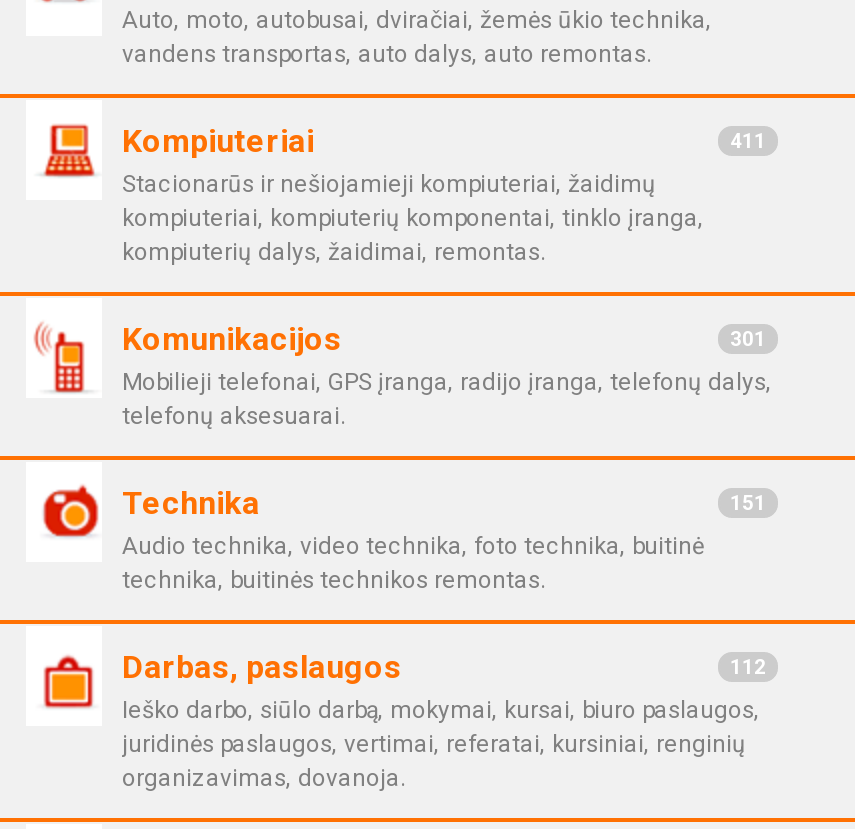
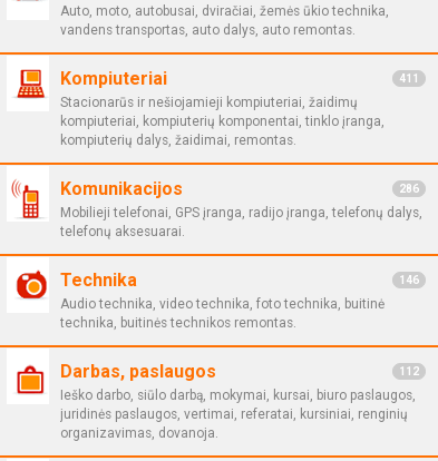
[730,328,766,350] 301 -> [399,183,419,195] 286
[730,492,766,514] 151 -> [399,274,419,286] 146

